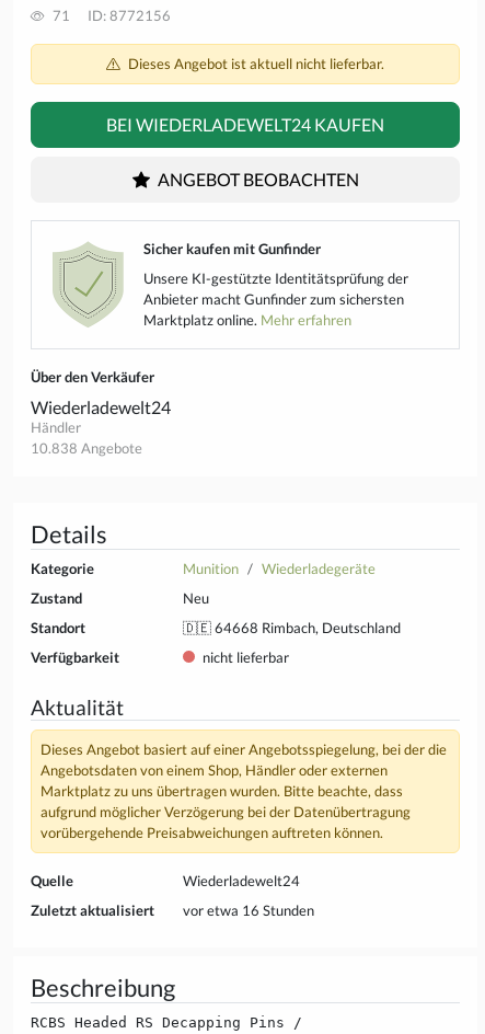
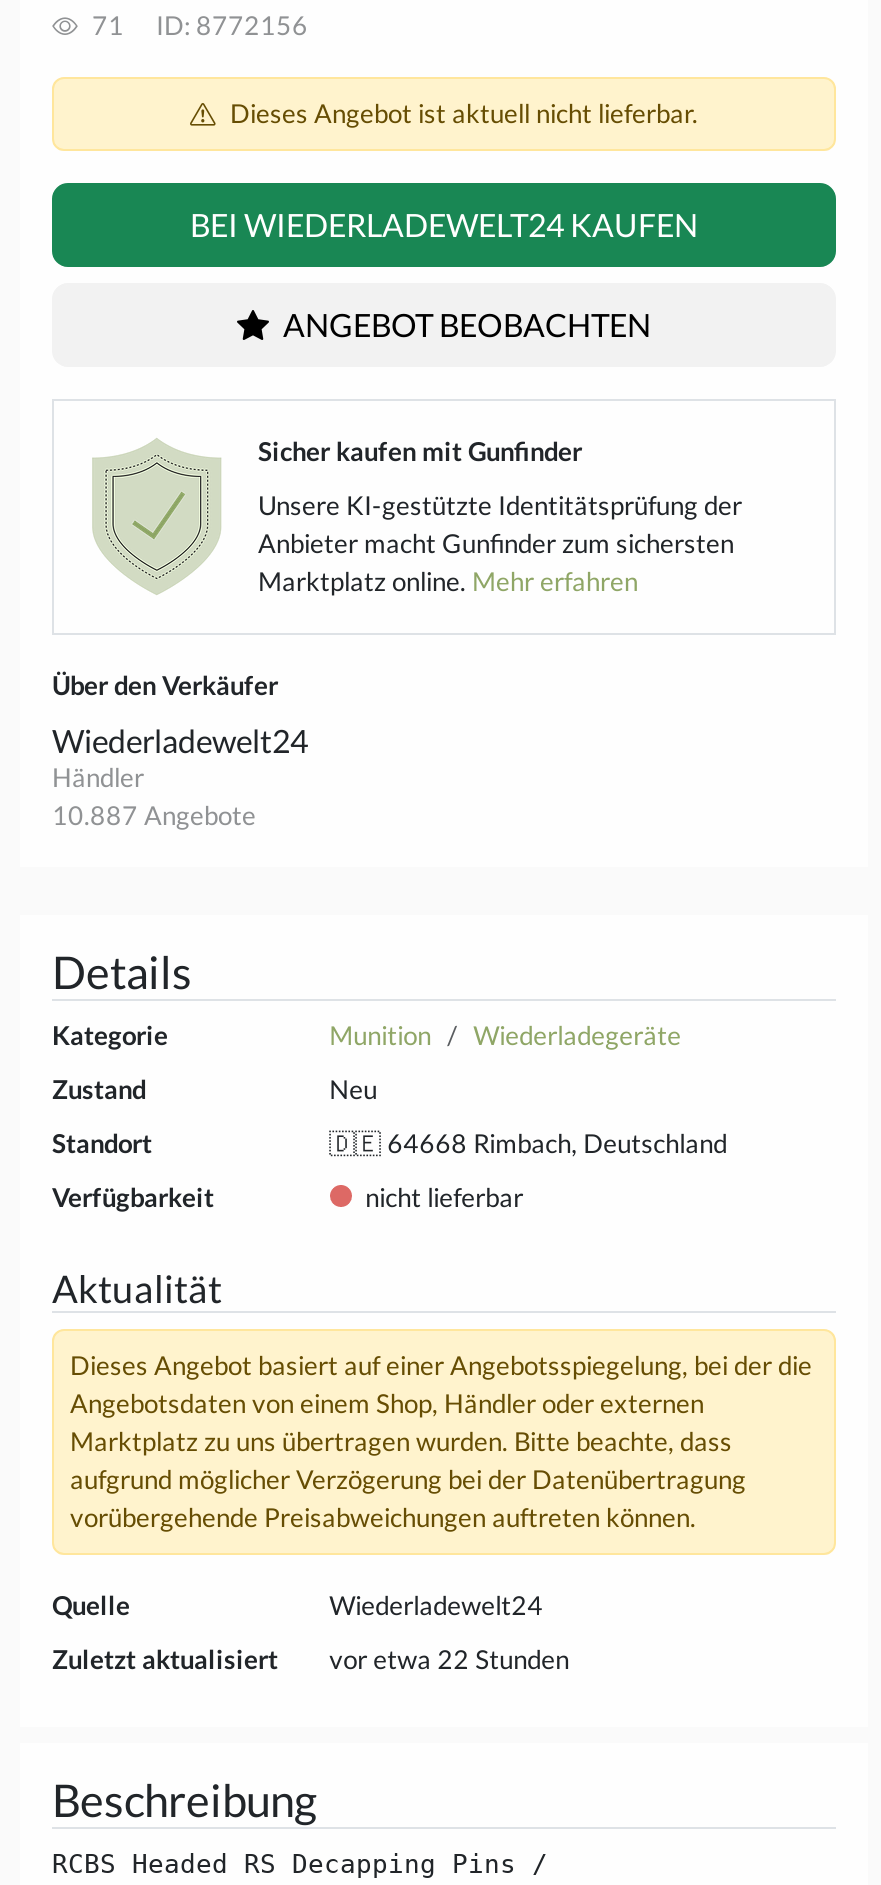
[31,439,142,457] 10.838 Angebote -> [52,799,256,831] 10.887 Angebote
[183,901,314,919] vor etwa 16 Stunden -> [329,1643,569,1675] vor etwa 22 Stunden

